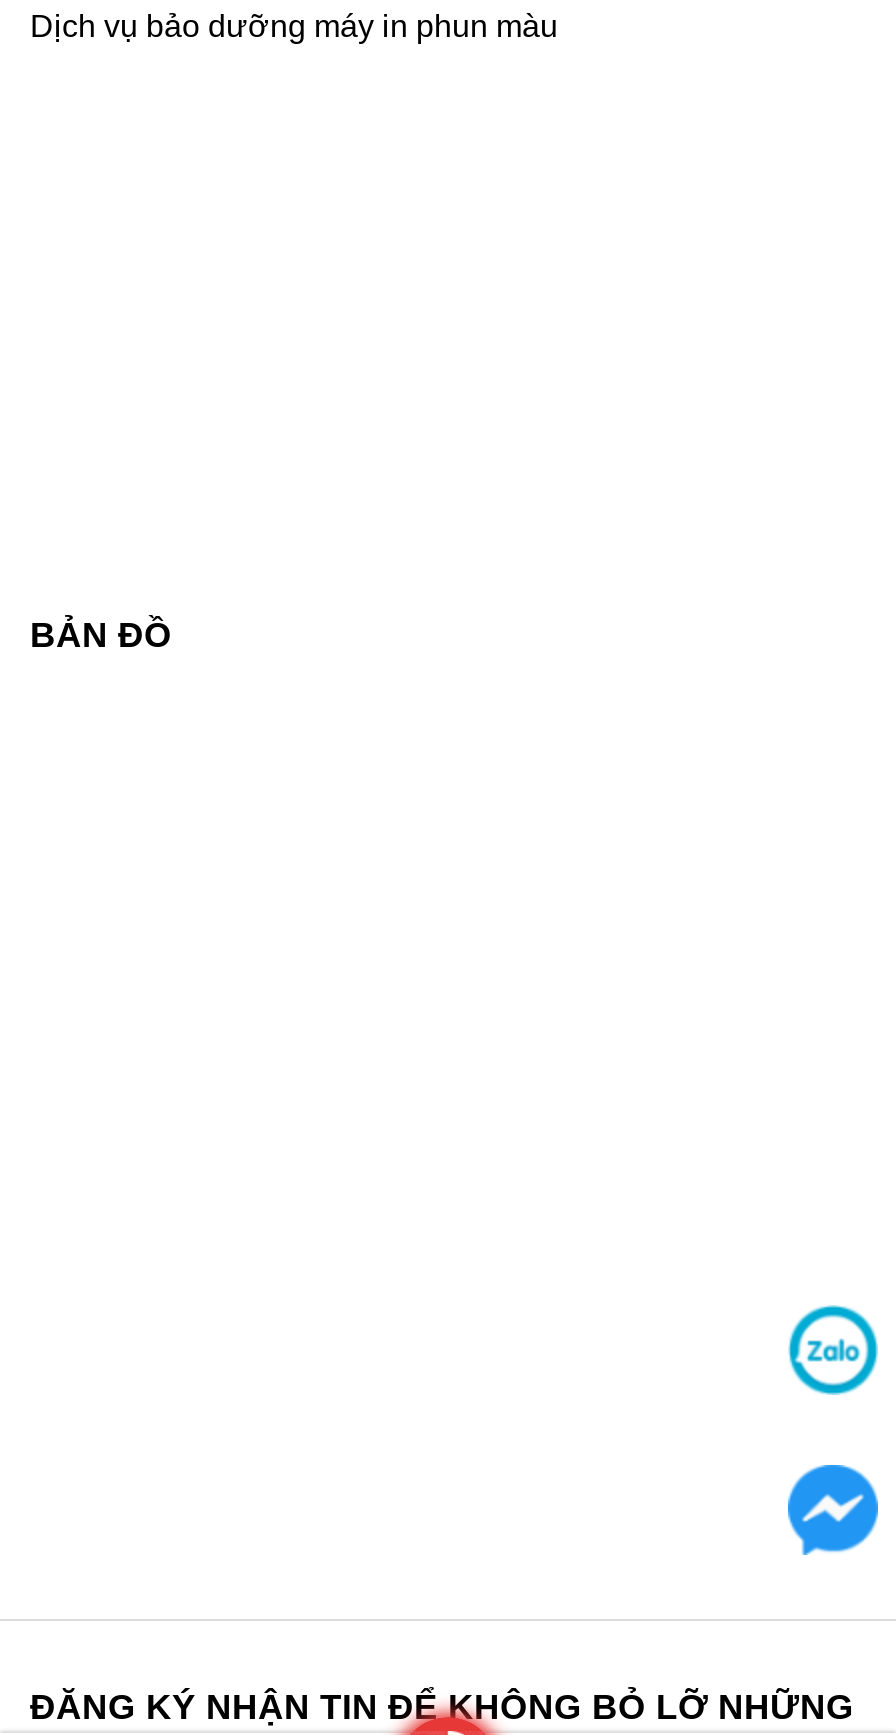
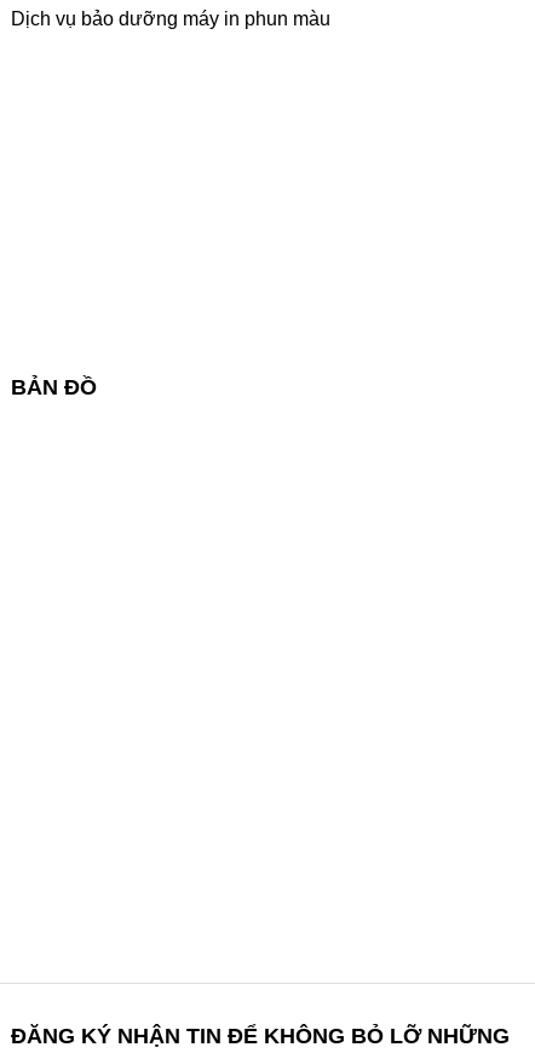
[786,1303,880,1397] [image] -> none
[786,1463,880,1557] [image] -> none

